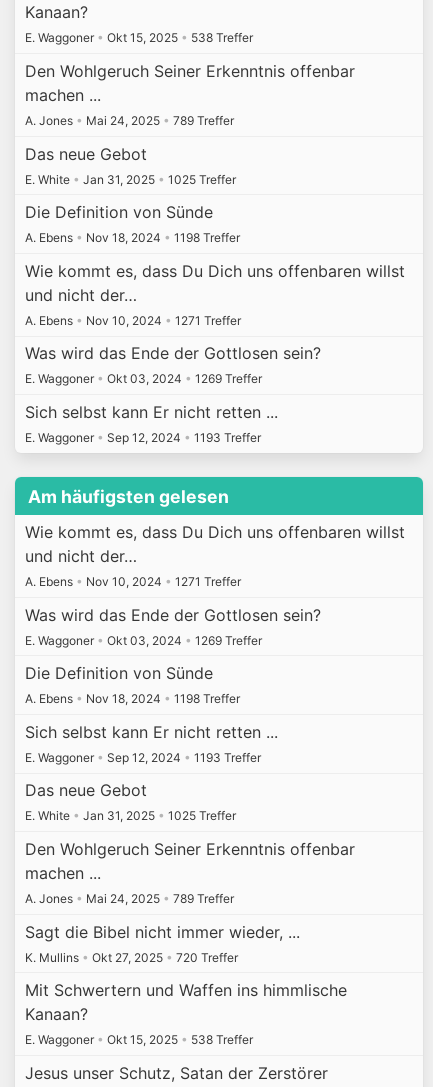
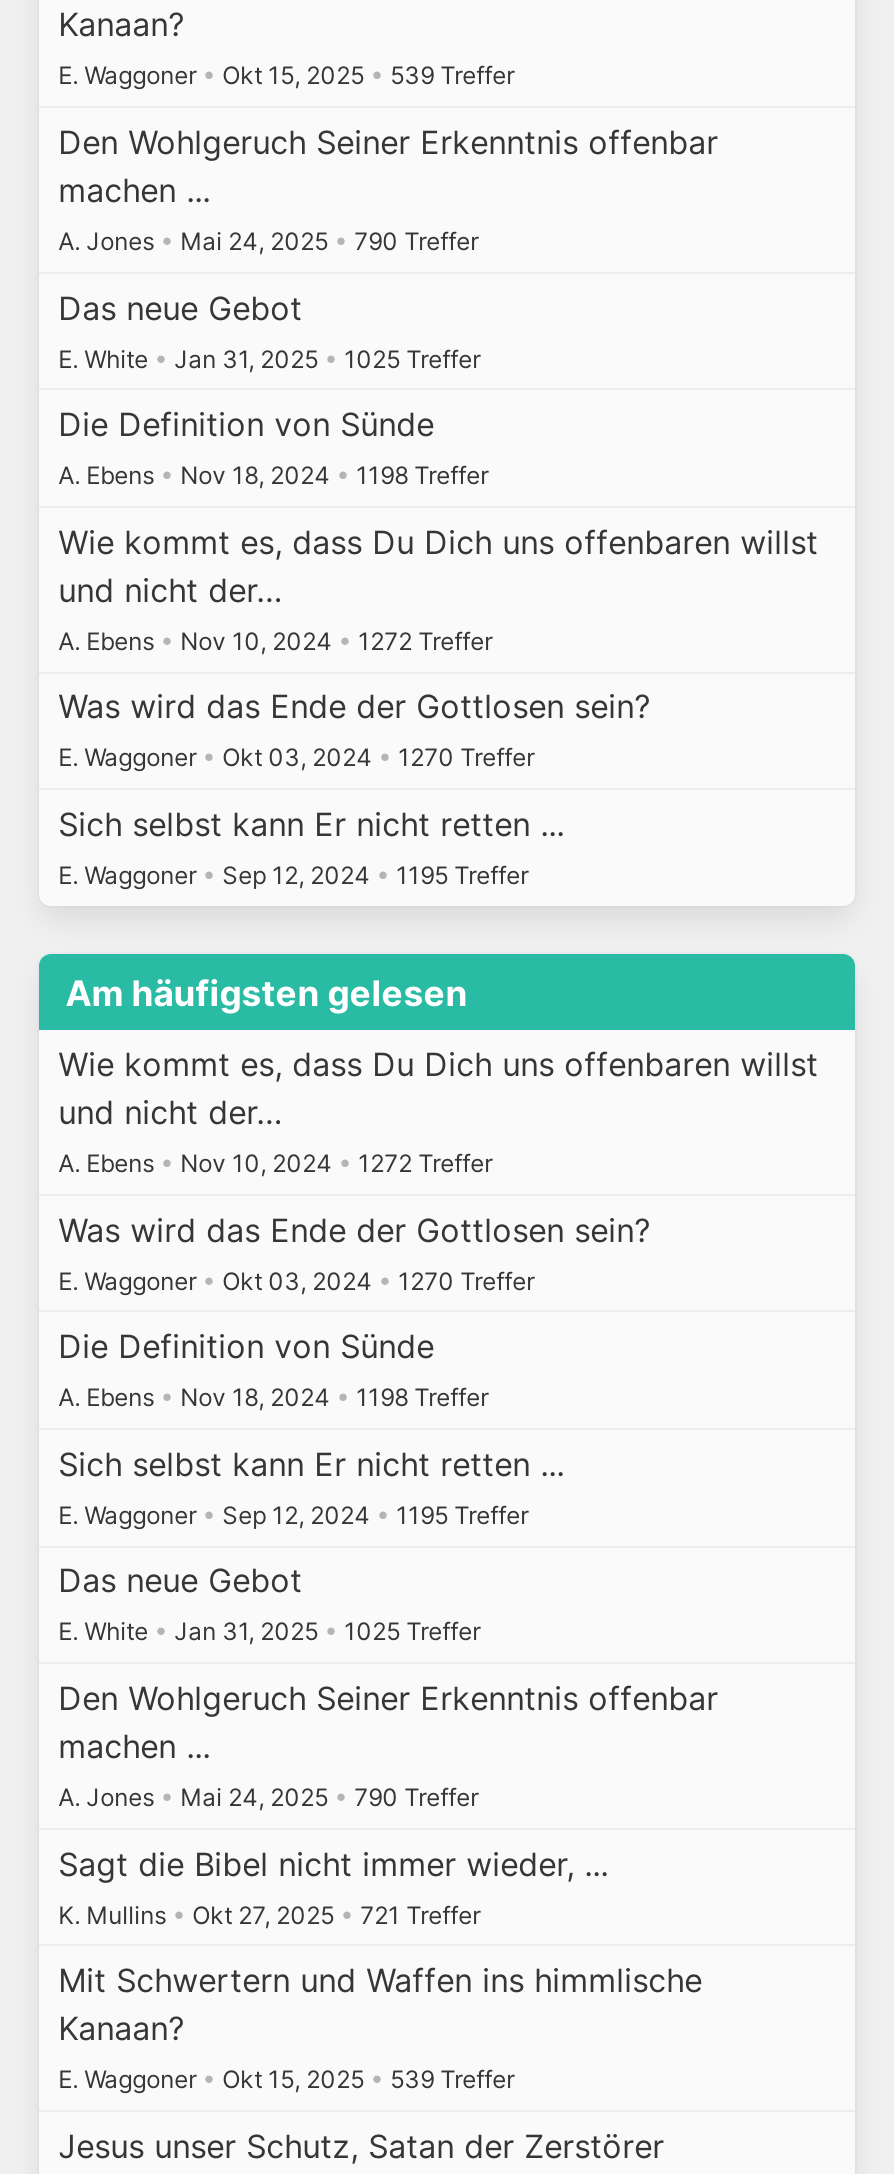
[25,30,253,45] E. Waggoner • Okt 15, 2025 • 538 Treffer -> [58,61,514,91] E. Waggoner • Okt 15, 2025 • 539 Treffer
[25,113,234,128] A. Jones • Mai 24, 2025 • 789 Treffer -> [58,226,478,256] A. Jones • Mai 24, 2025 • 790 Treffer
[25,313,241,328] A. Ebens • Nov 10, 2024 • 1271 Treffer -> [58,625,492,655] A. Ebens • Nov 10, 2024 • 1272 Treffer
[25,371,262,386] E. Waggoner • Okt 03, 2024 • 1269 Treffer -> [58,743,534,773] E. Waggoner • Okt 03, 2024 • 1270 Treffer
[25,430,261,445] E. Waggoner • Sep 12, 2024 • 1193 Treffer -> [58,860,528,890] E. Waggoner • Sep 12, 2024 • 1195 Treffer
[25,574,241,589] A. Ebens • Nov 10, 2024 • 1271 Treffer -> [58,1148,492,1178] A. Ebens • Nov 10, 2024 • 1272 Treffer
[25,633,262,648] E. Waggoner • Okt 03, 2024 • 1269 Treffer -> [58,1265,534,1295] E. Waggoner • Okt 03, 2024 • 1270 Treffer
[25,750,261,765] E. Waggoner • Sep 12, 2024 • 1193 Treffer -> [58,1500,528,1530] E. Waggoner • Sep 12, 2024 • 1195 Treffer
[25,891,234,906] A. Jones • Mai 24, 2025 • 789 Treffer -> [58,1782,478,1812] A. Jones • Mai 24, 2025 • 790 Treffer
[25,950,238,965] K. Mullins • Okt 27, 2025 • 720 Treffer -> [58,1899,480,1929] K. Mullins • Okt 27, 2025 • 721 Treffer
[25,1032,253,1047] E. Waggoner • Okt 15, 2025 • 538 Treffer -> [58,2064,514,2094] E. Waggoner • Okt 15, 2025 • 539 Treffer

